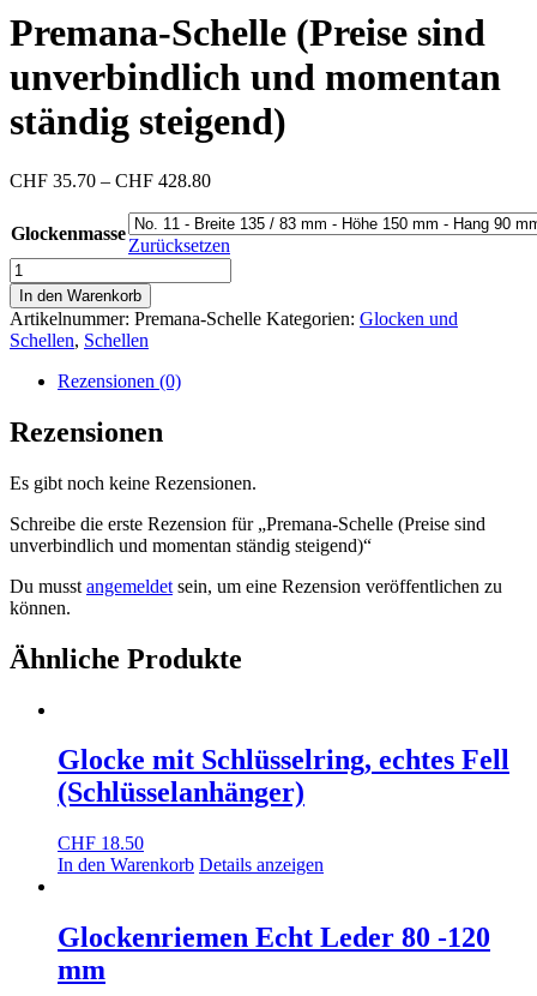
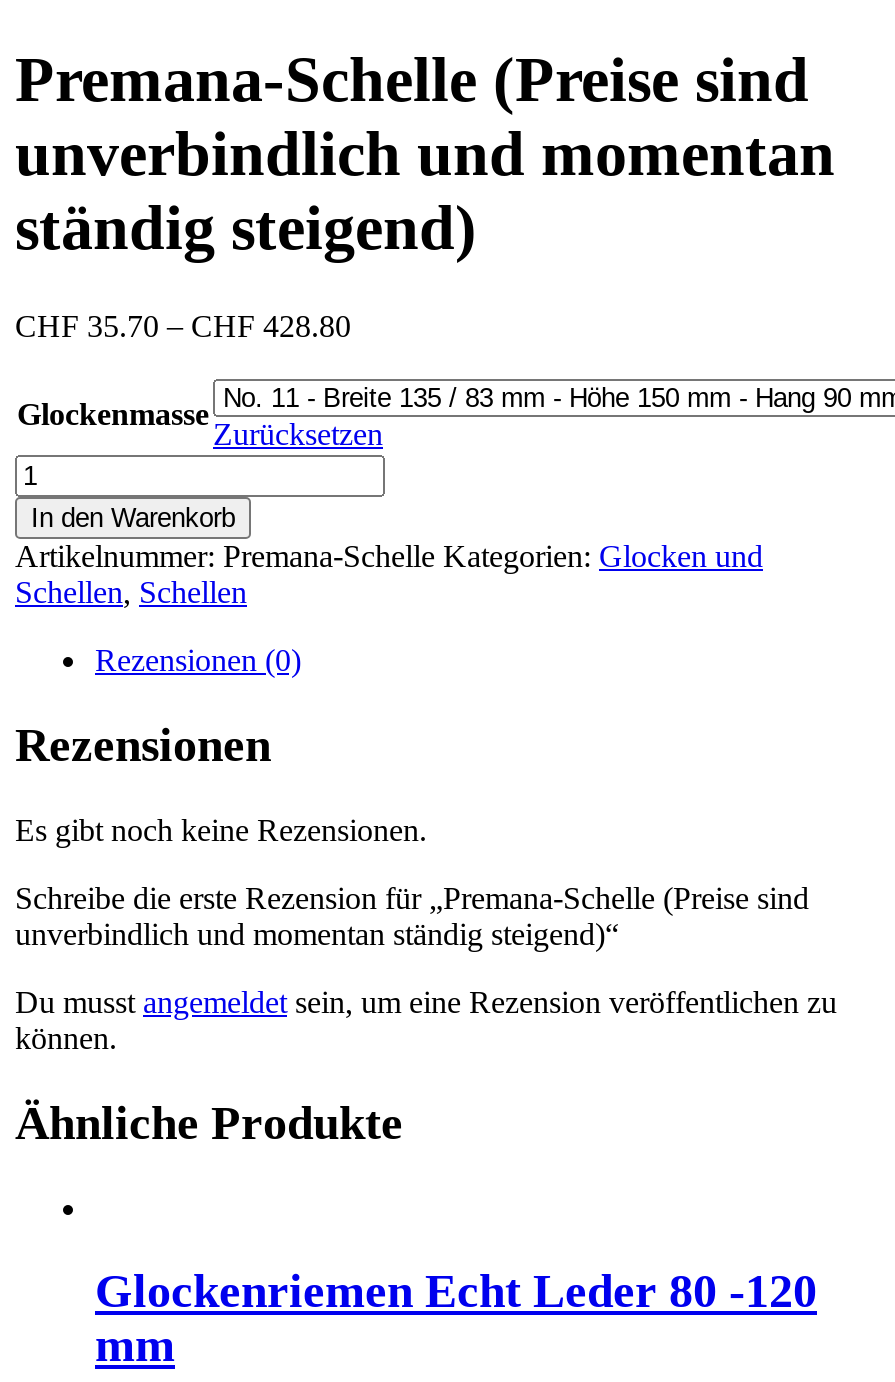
[58,744,509,875] Glocke mit Schlüsselring, echtes Fell | (Schlüsselanhänger) | CHF 18.50 | In den Warenkorb Details anzeigen -> none

